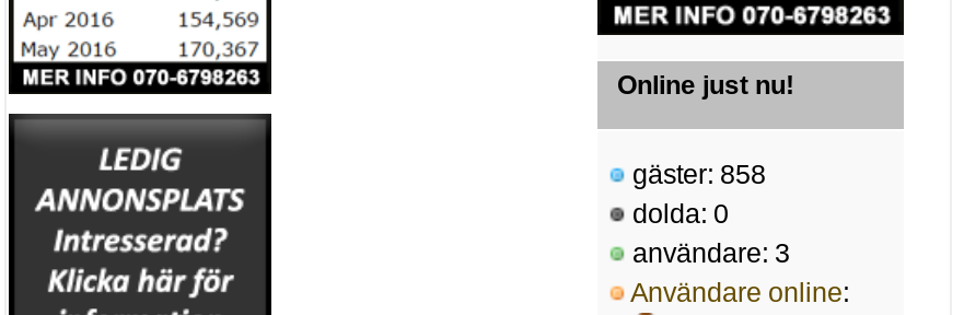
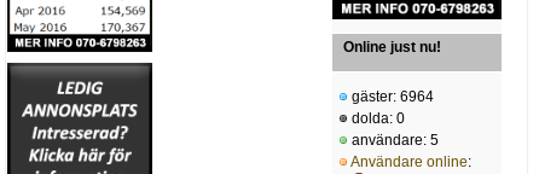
[626,160,766,191] gäster: 858 -> [348,88,434,105] gäster: 6964
[626,239,790,269] användare: 3 -> [348,132,439,149] användare: 5

